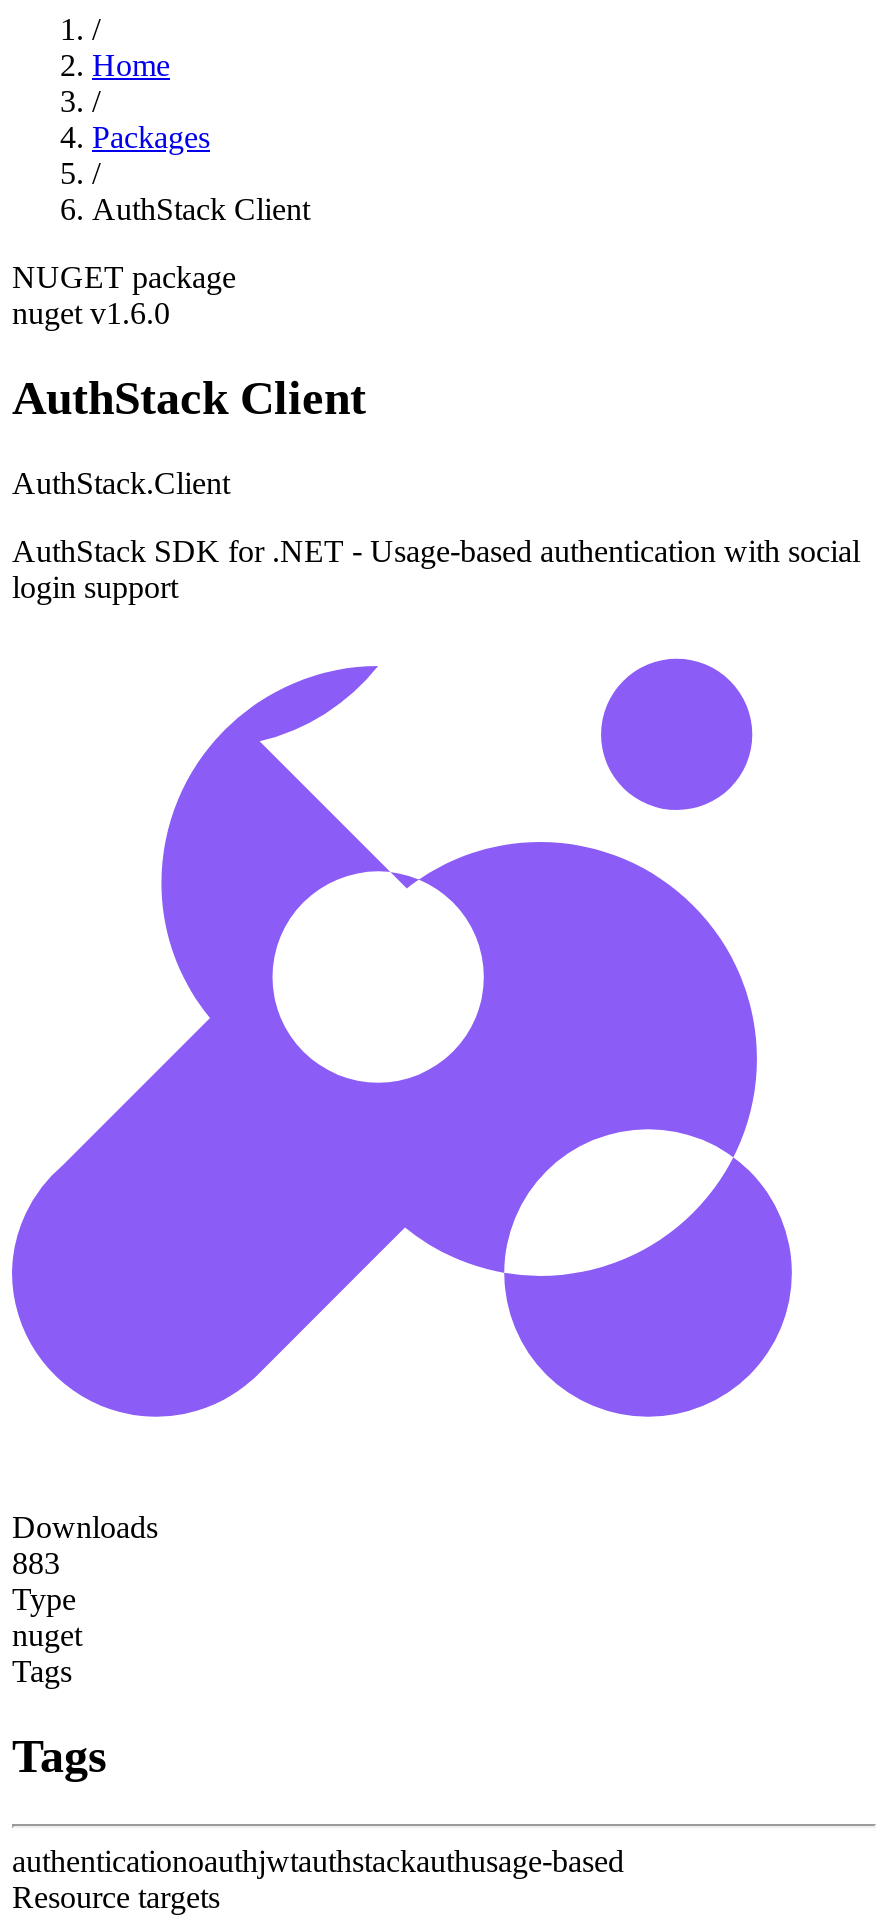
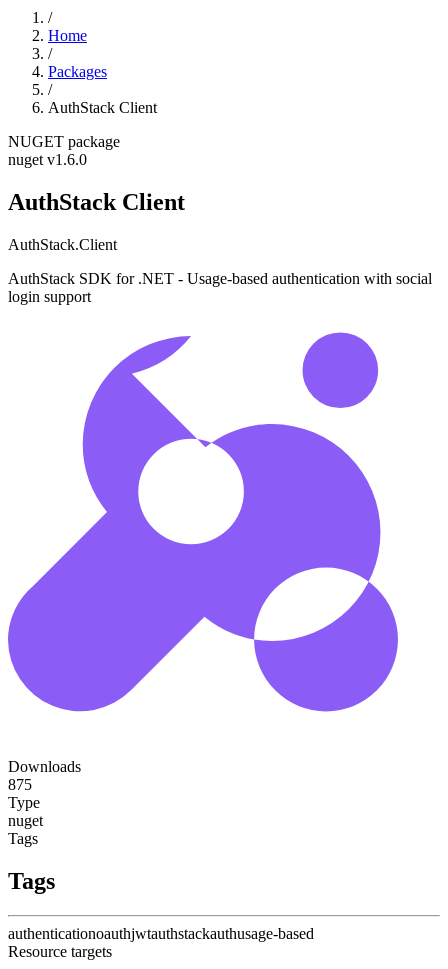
[12,1546,60,1580] 883 -> [8,776,32,793] 875

